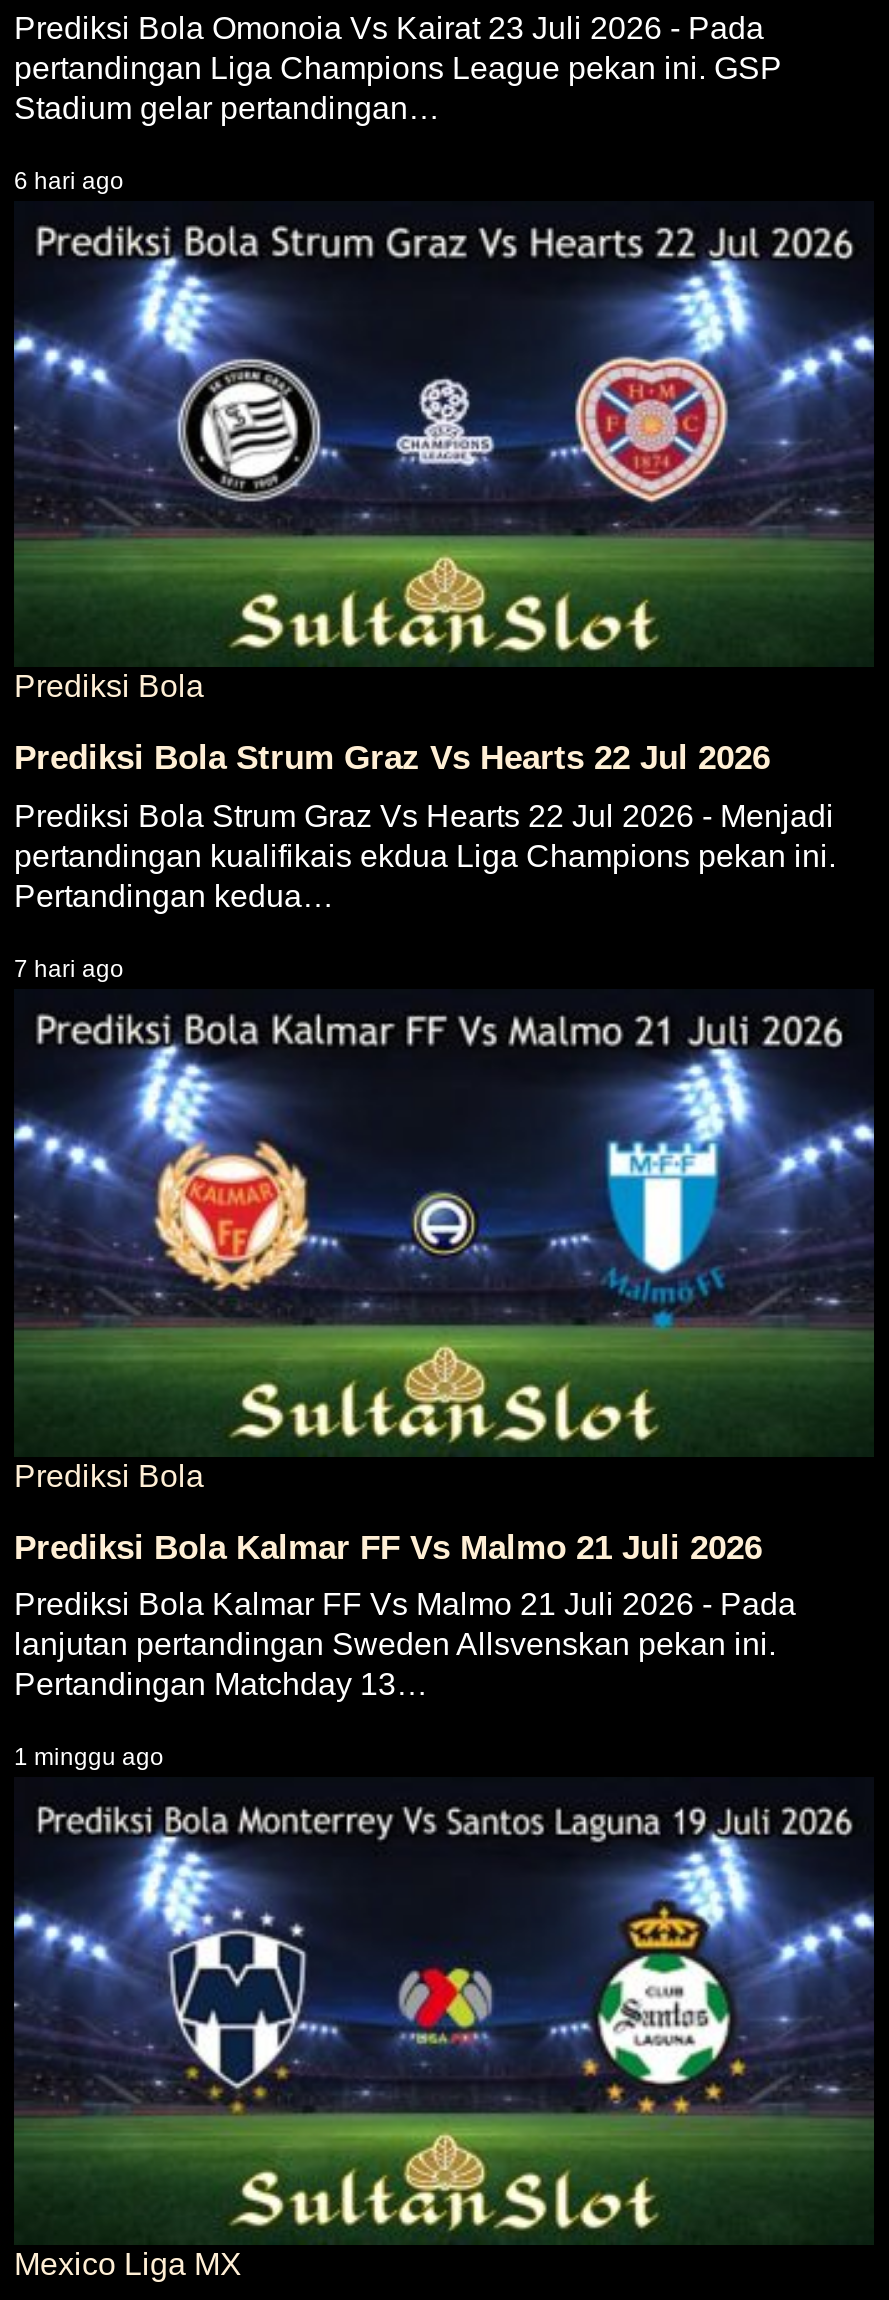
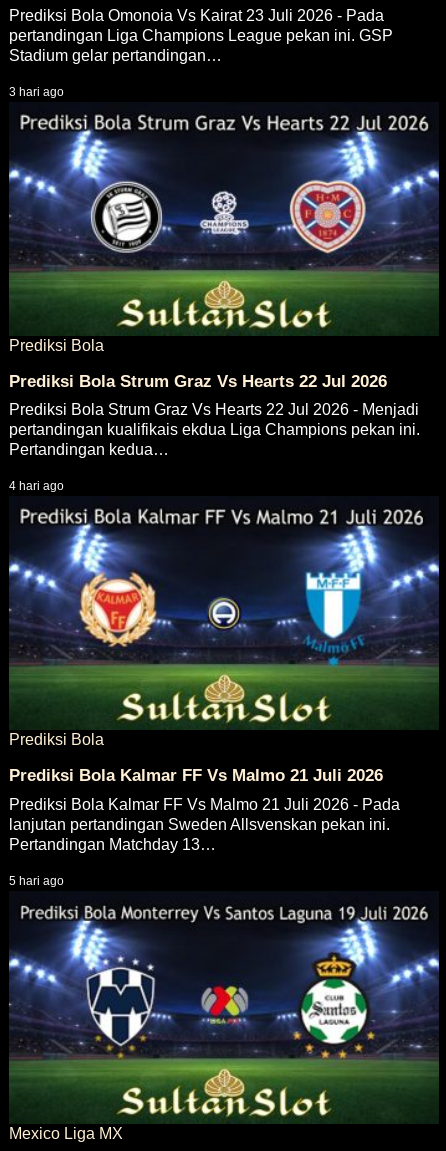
[14,166,124,194] 6 hari ago -> [9,85,64,99] 3 hari ago
[14,955,124,983] 7 hari ago -> [9,479,64,493] 4 hari ago
[14,1744,164,1772] 1 minggu ago -> [9,874,64,888] 5 hari ago

